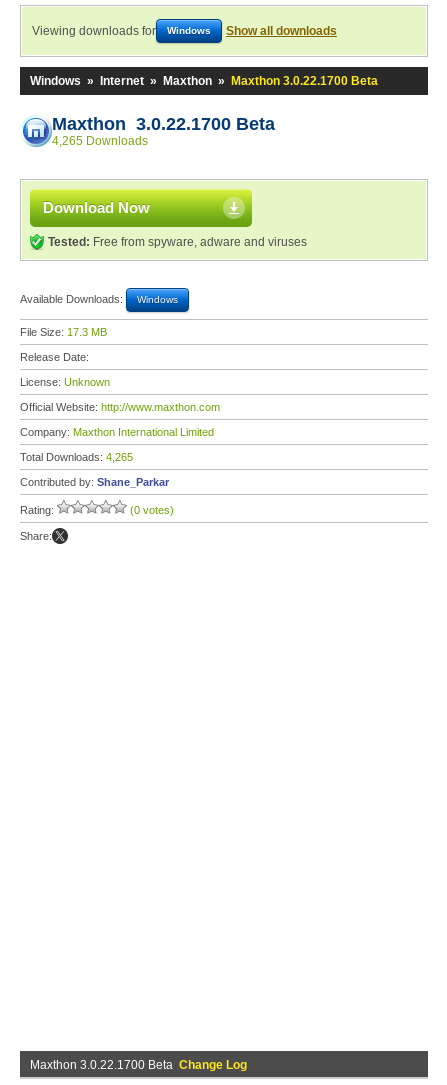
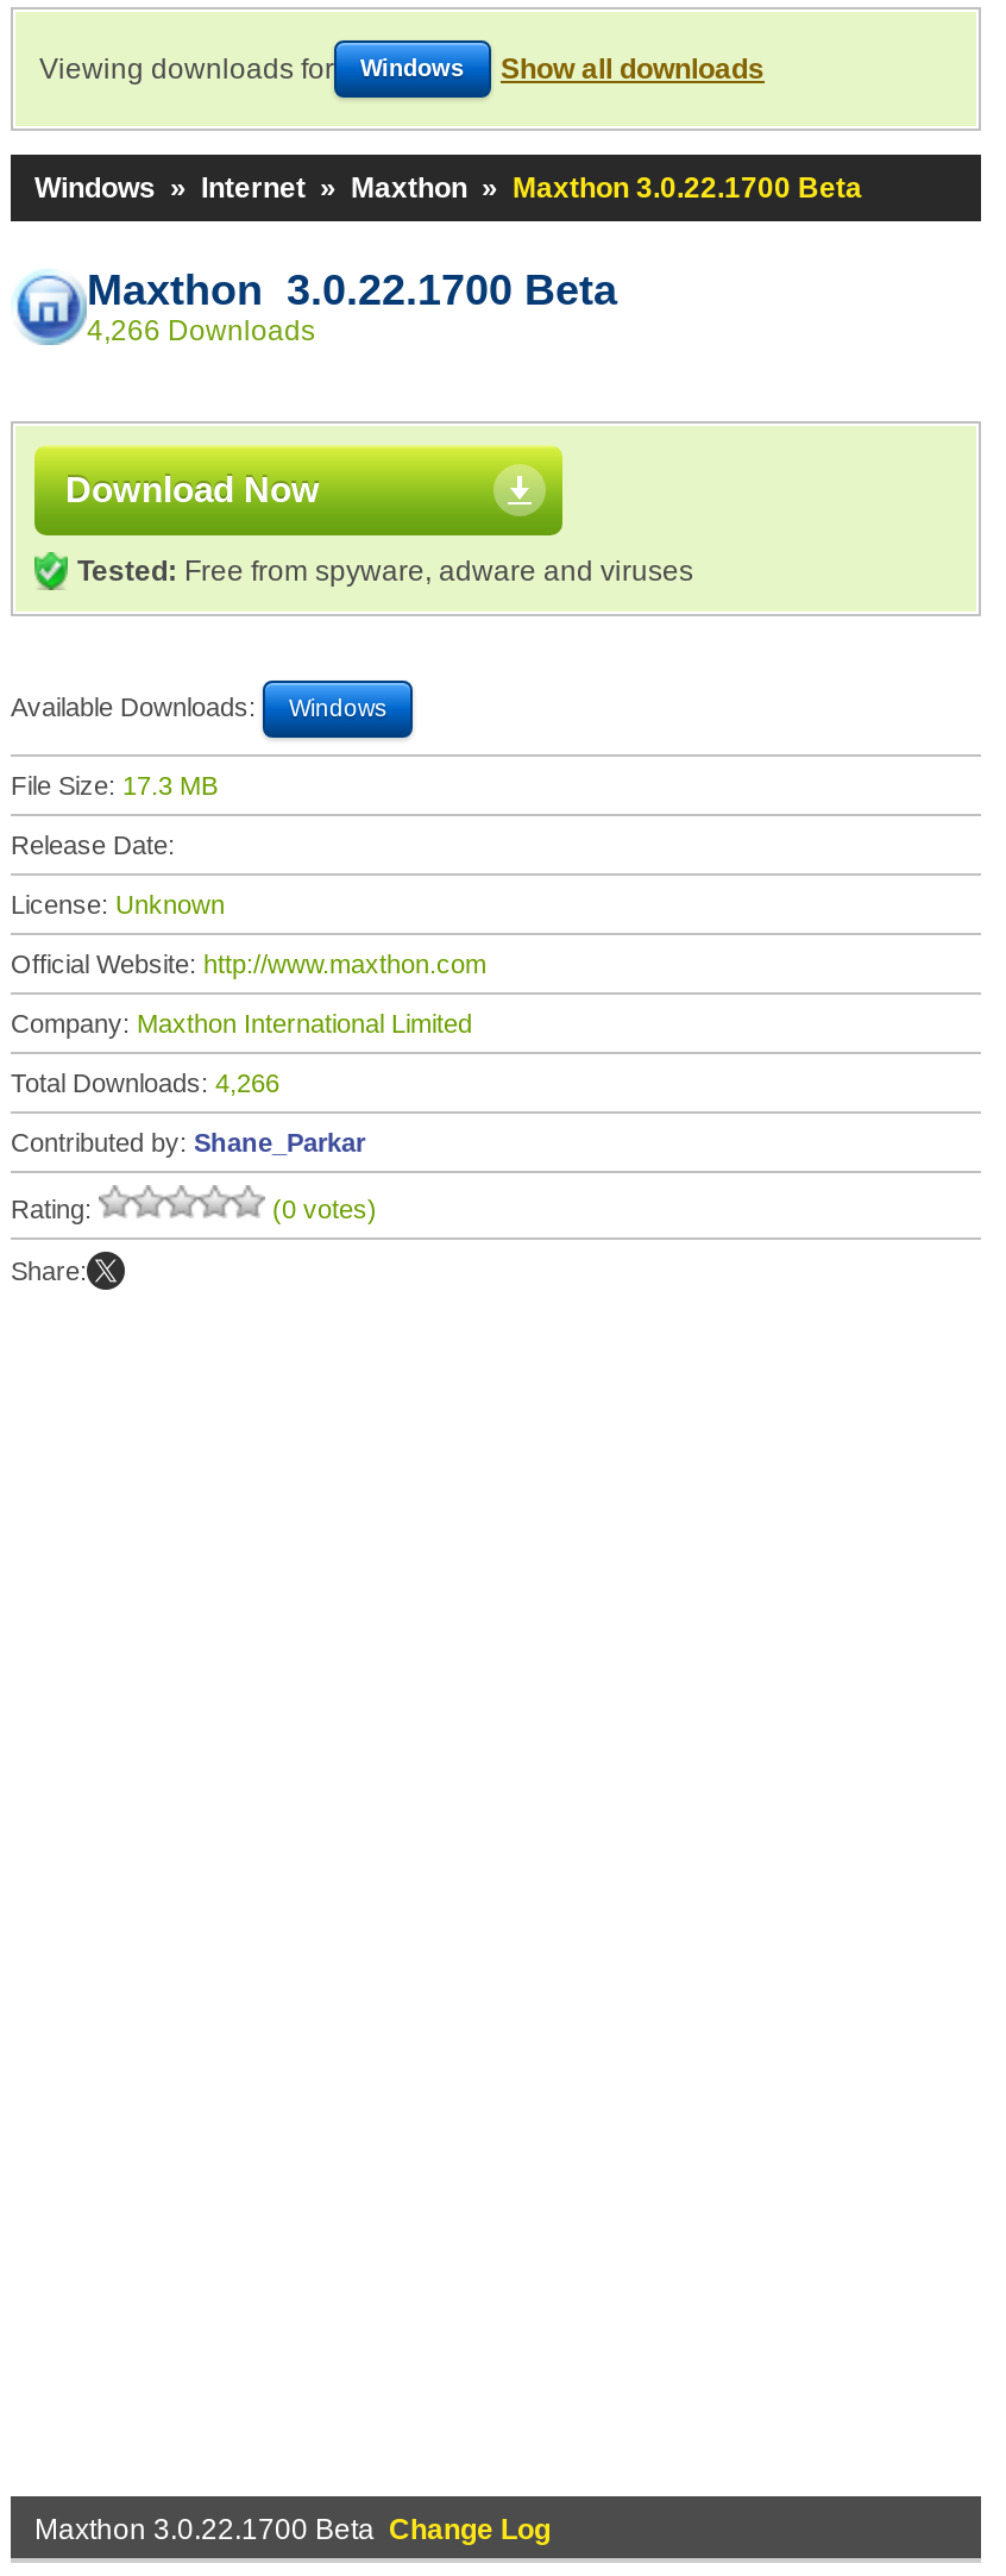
[52,134,148,148] 4,265 Downloads -> [87,314,315,347] 4,266 Downloads
[20,451,133,463] Total Downloads: 4,265 -> [11,1068,279,1097] Total Downloads: 4,266

